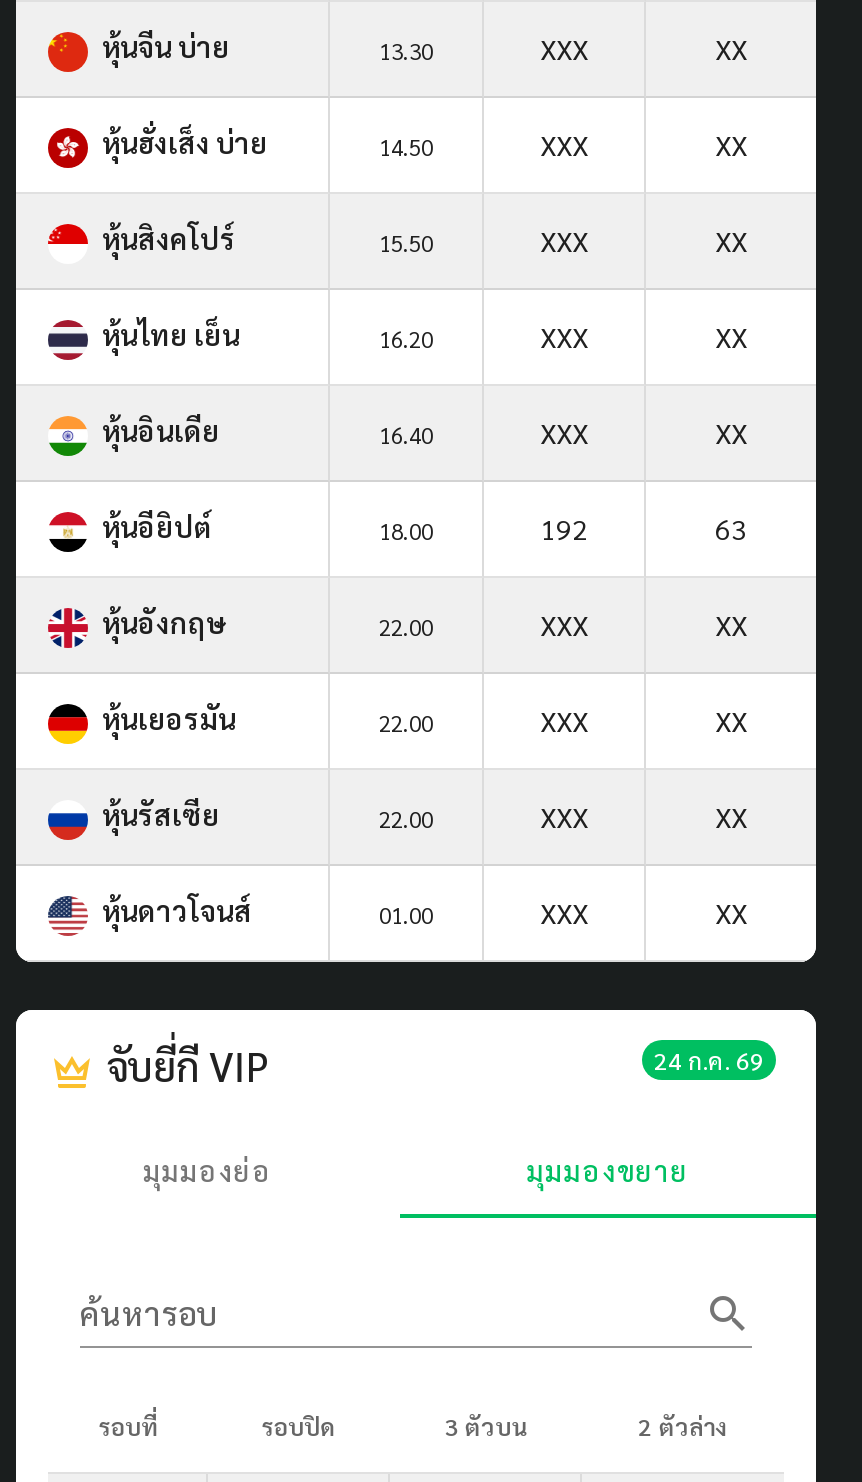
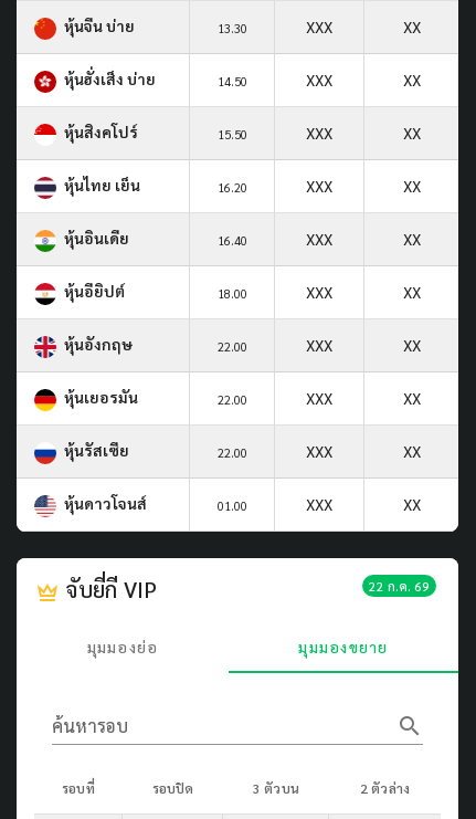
[540,510,747,546] 192 | 63 -> [306,282,420,302] XXX | XX
[654,1044,764,1076] 24 ก.ค. 69 -> [369,577,430,594] 22 ก.ค. 69

